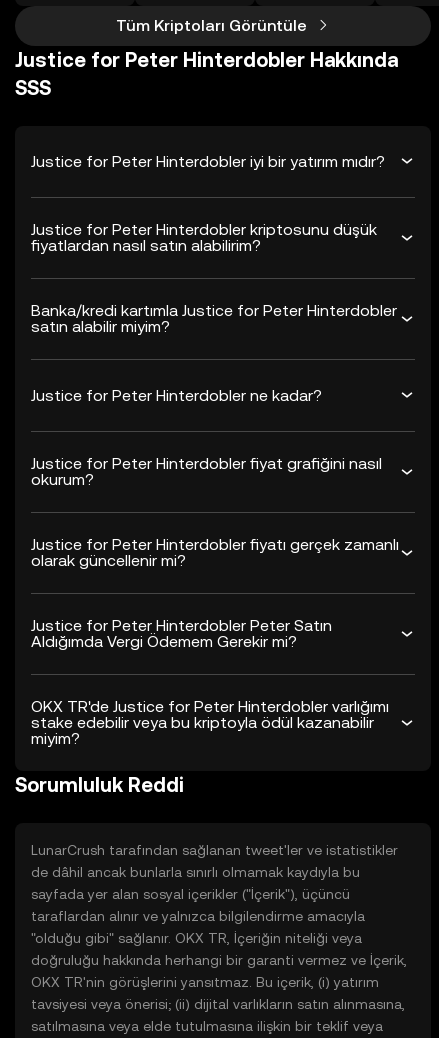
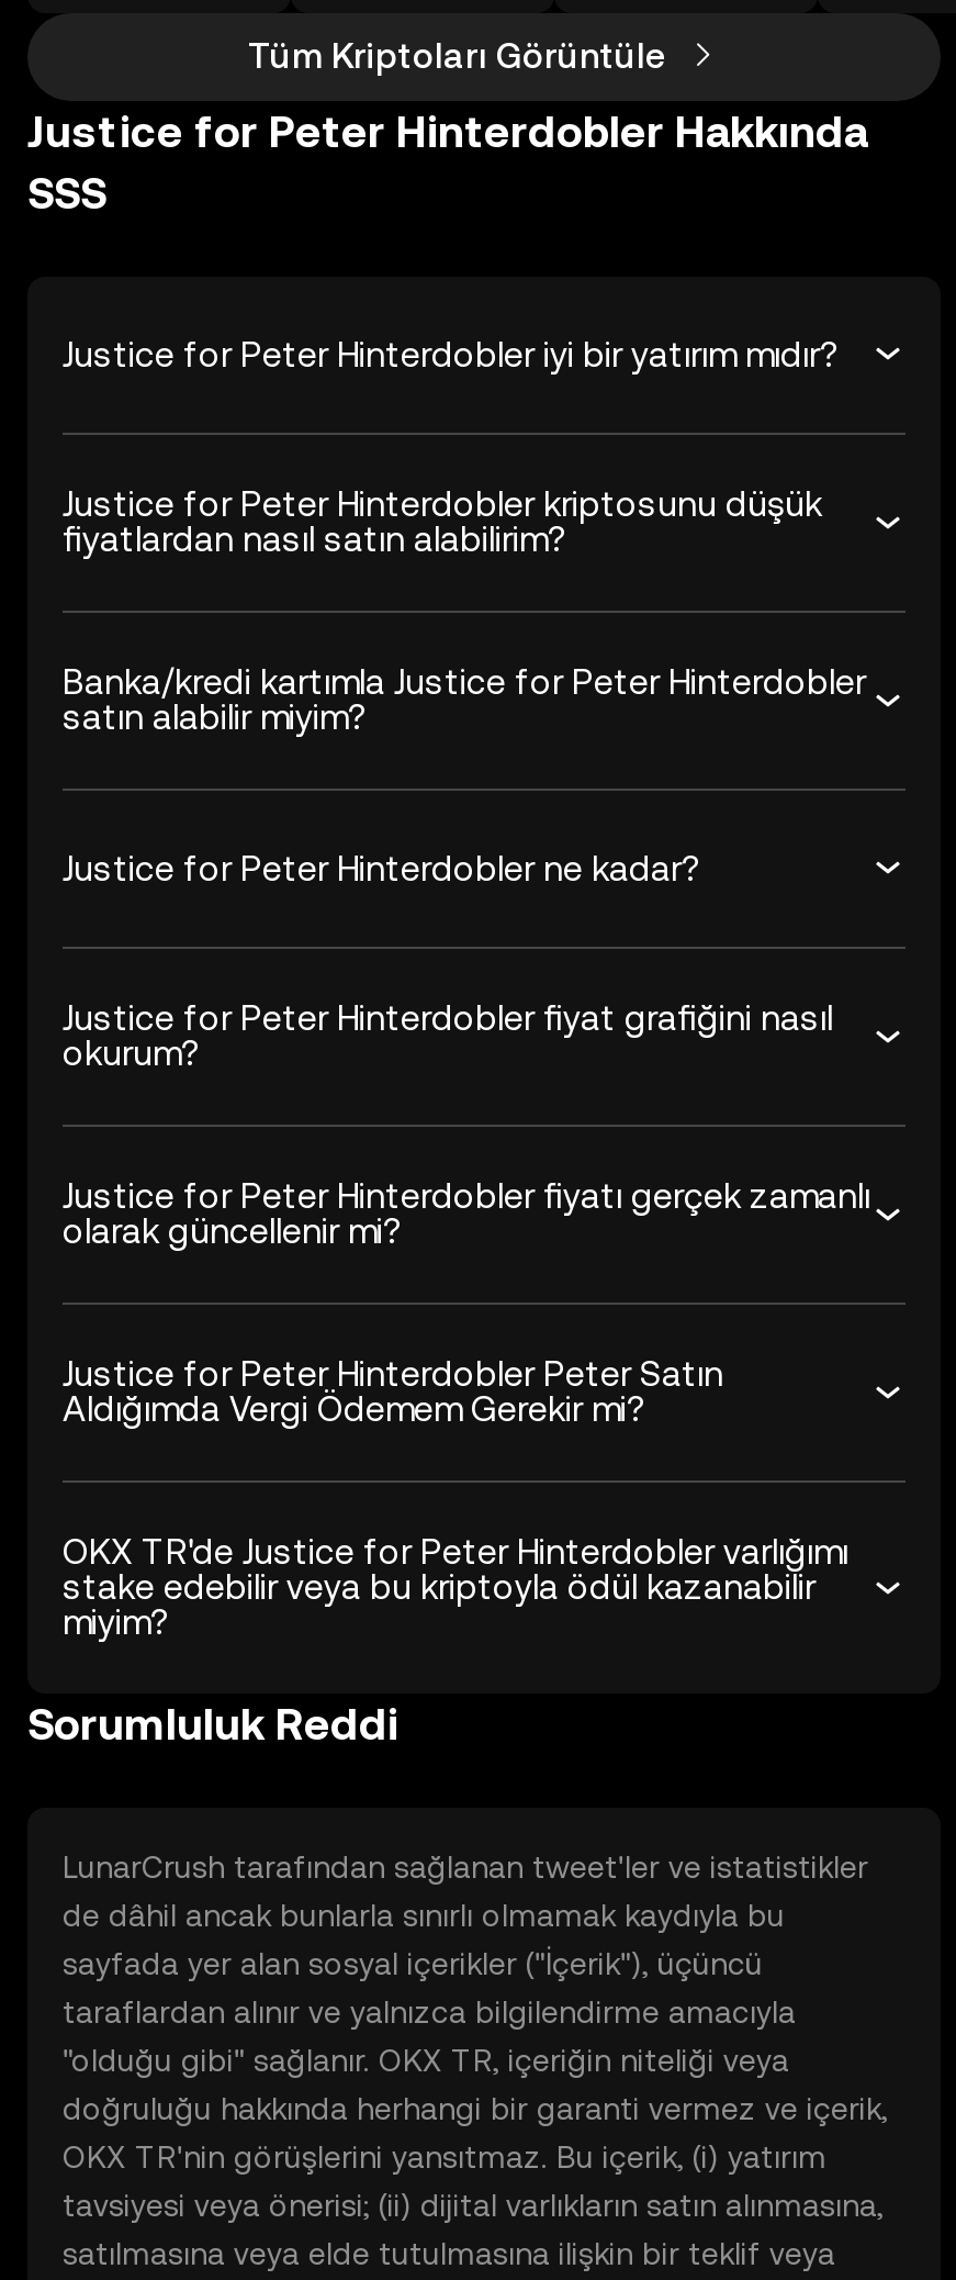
[31,930,362,946] "olduğu gibi" sağlanır. OKX TR, İçeriğin niteliği veya -> [63,2043,789,2078] "olduğu gibi" sağlanır. OKX TR, içeriğin niteliği veya
[31,952,407,968] doğruluğu hakkında herhangi bir garanti vermez ve İçerik, -> [63,2091,888,2126] doğruluğu hakkında herhangi bir garanti vermez ve içerik,

